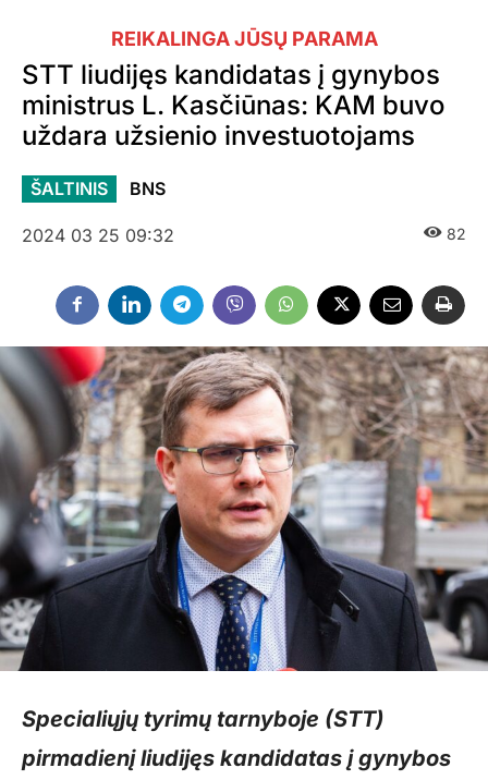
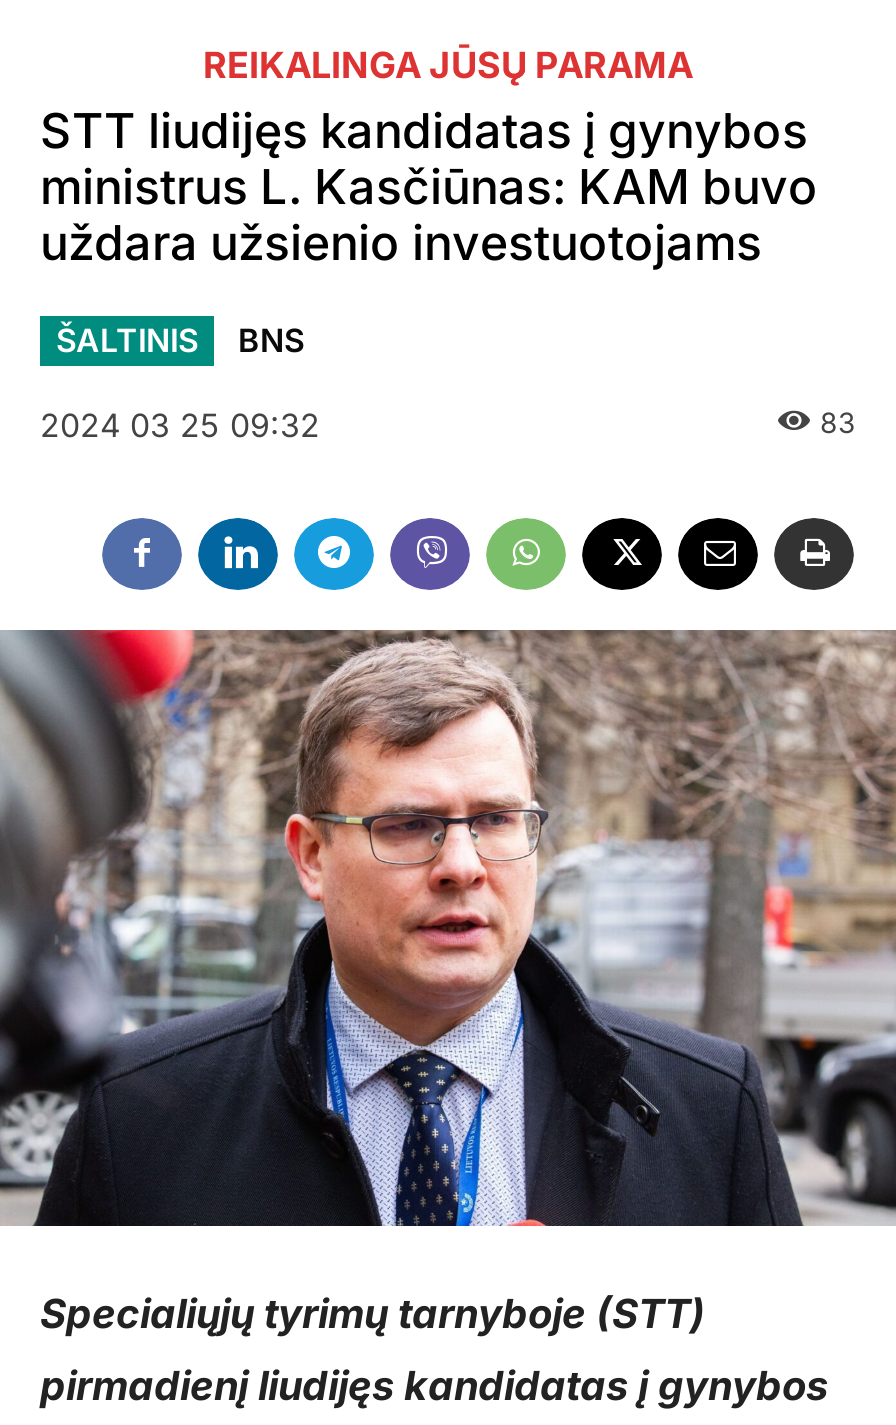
[447,224,466,243] 82 -> [820,405,856,439] 83

